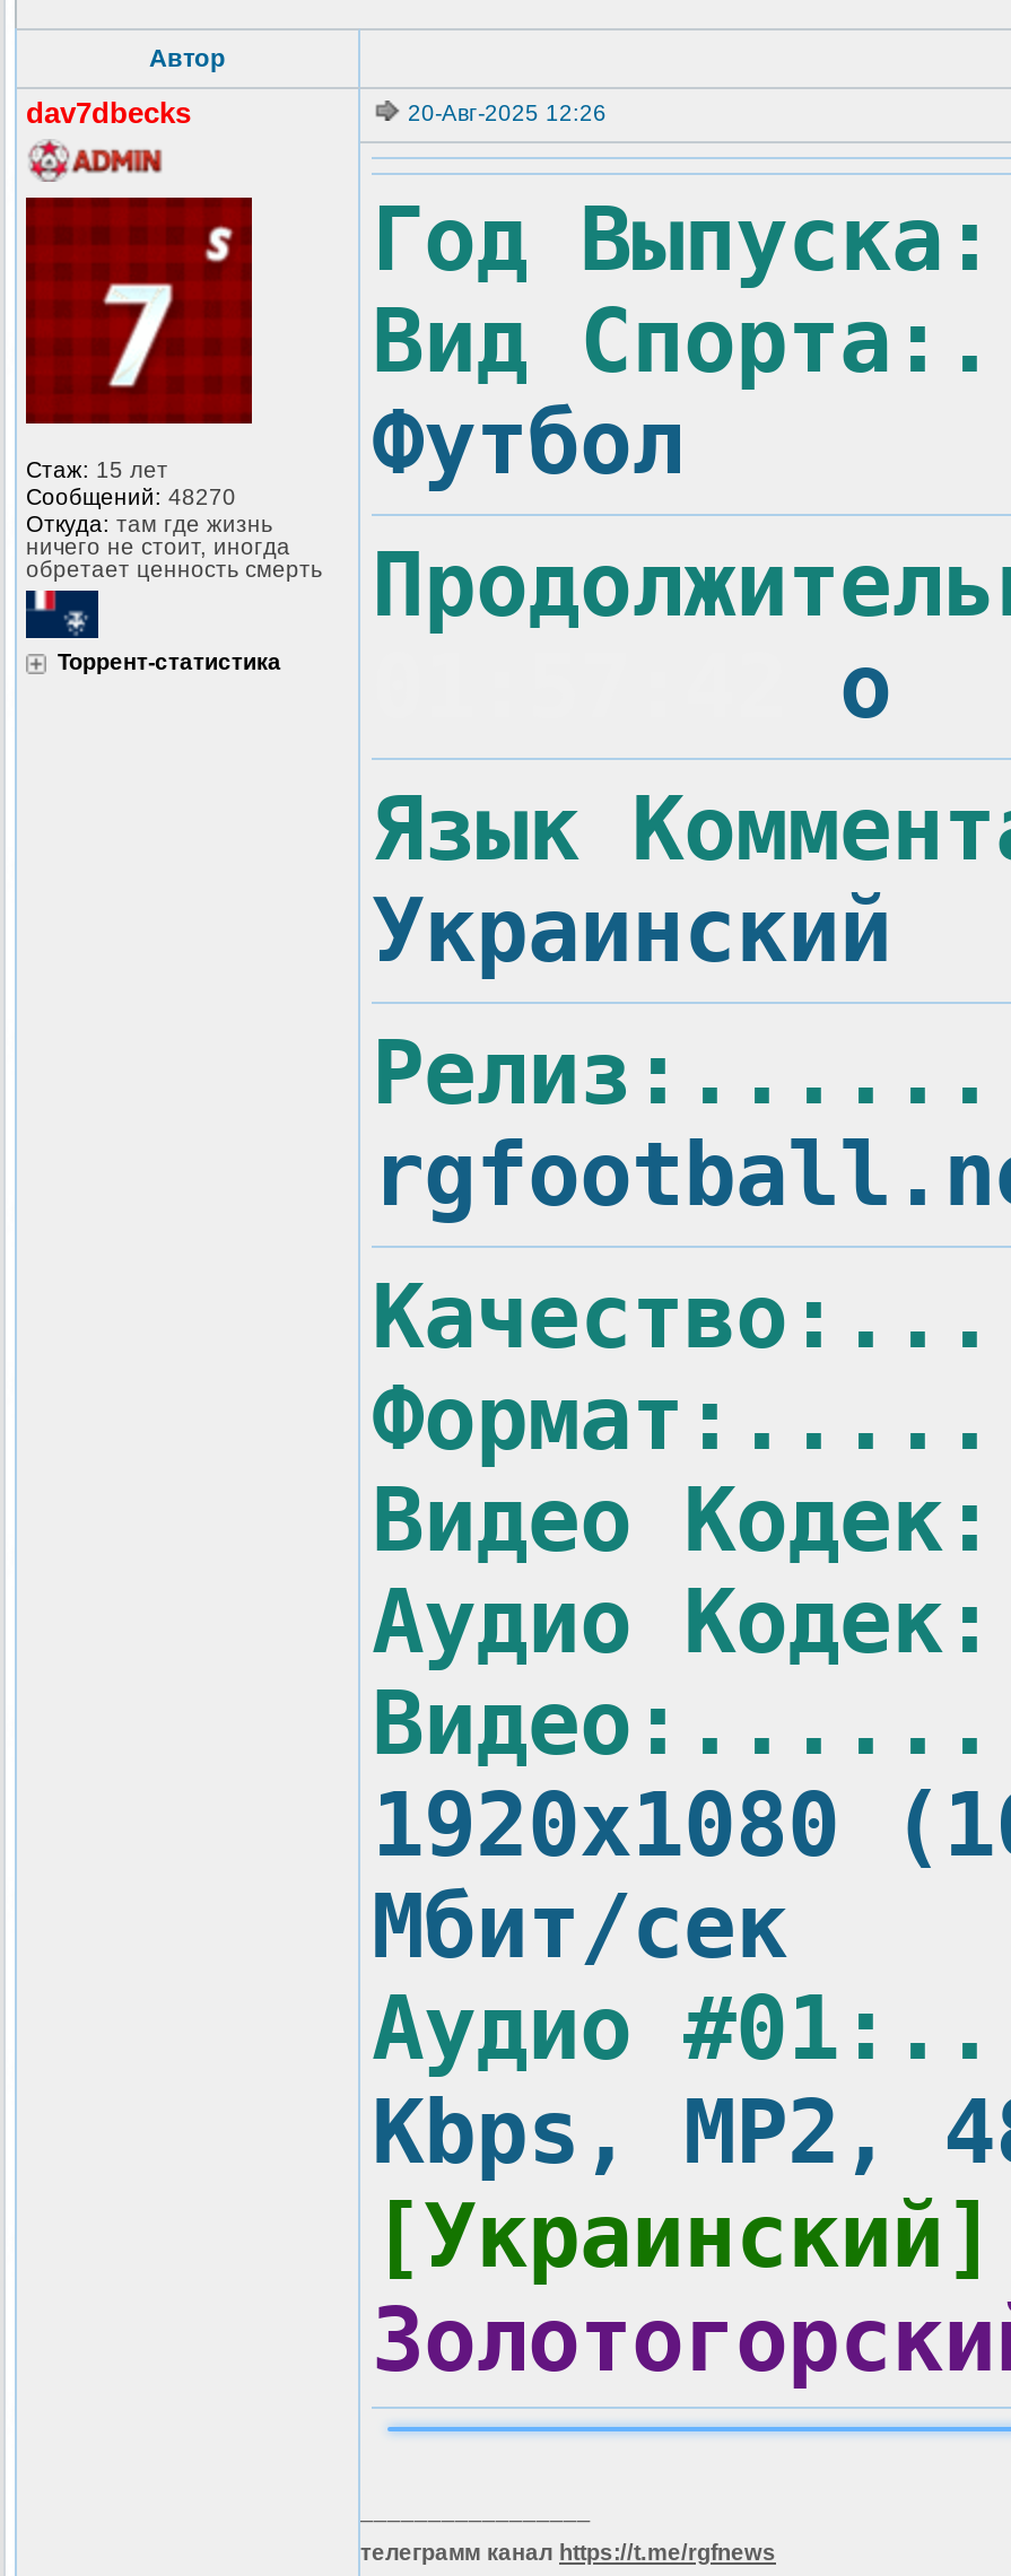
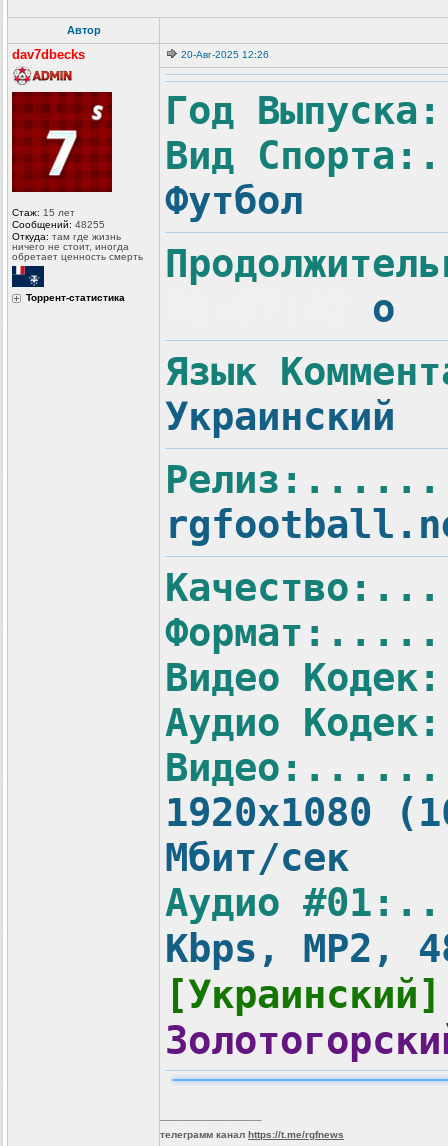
[26,485,236,510] Сообщений: 48270 -> [12,219,105,230] Сообщений: 48255

